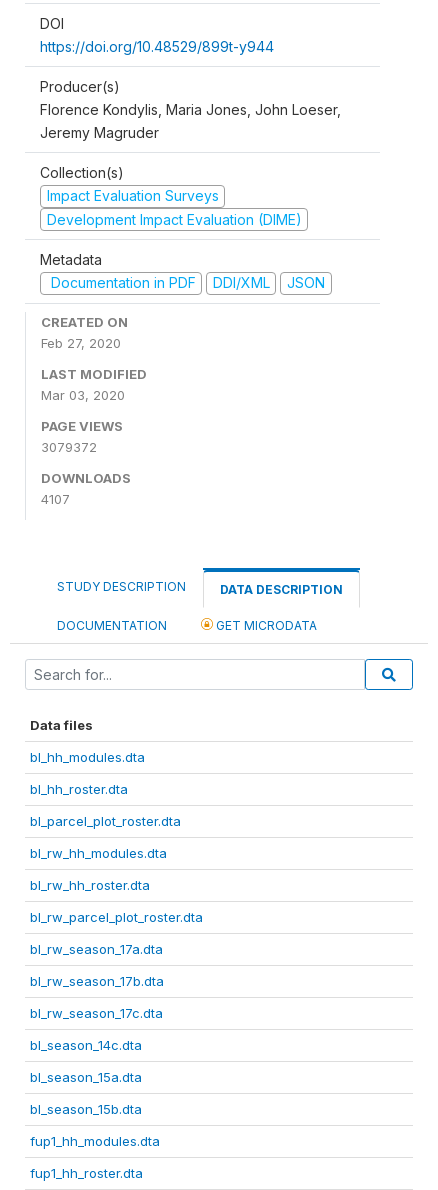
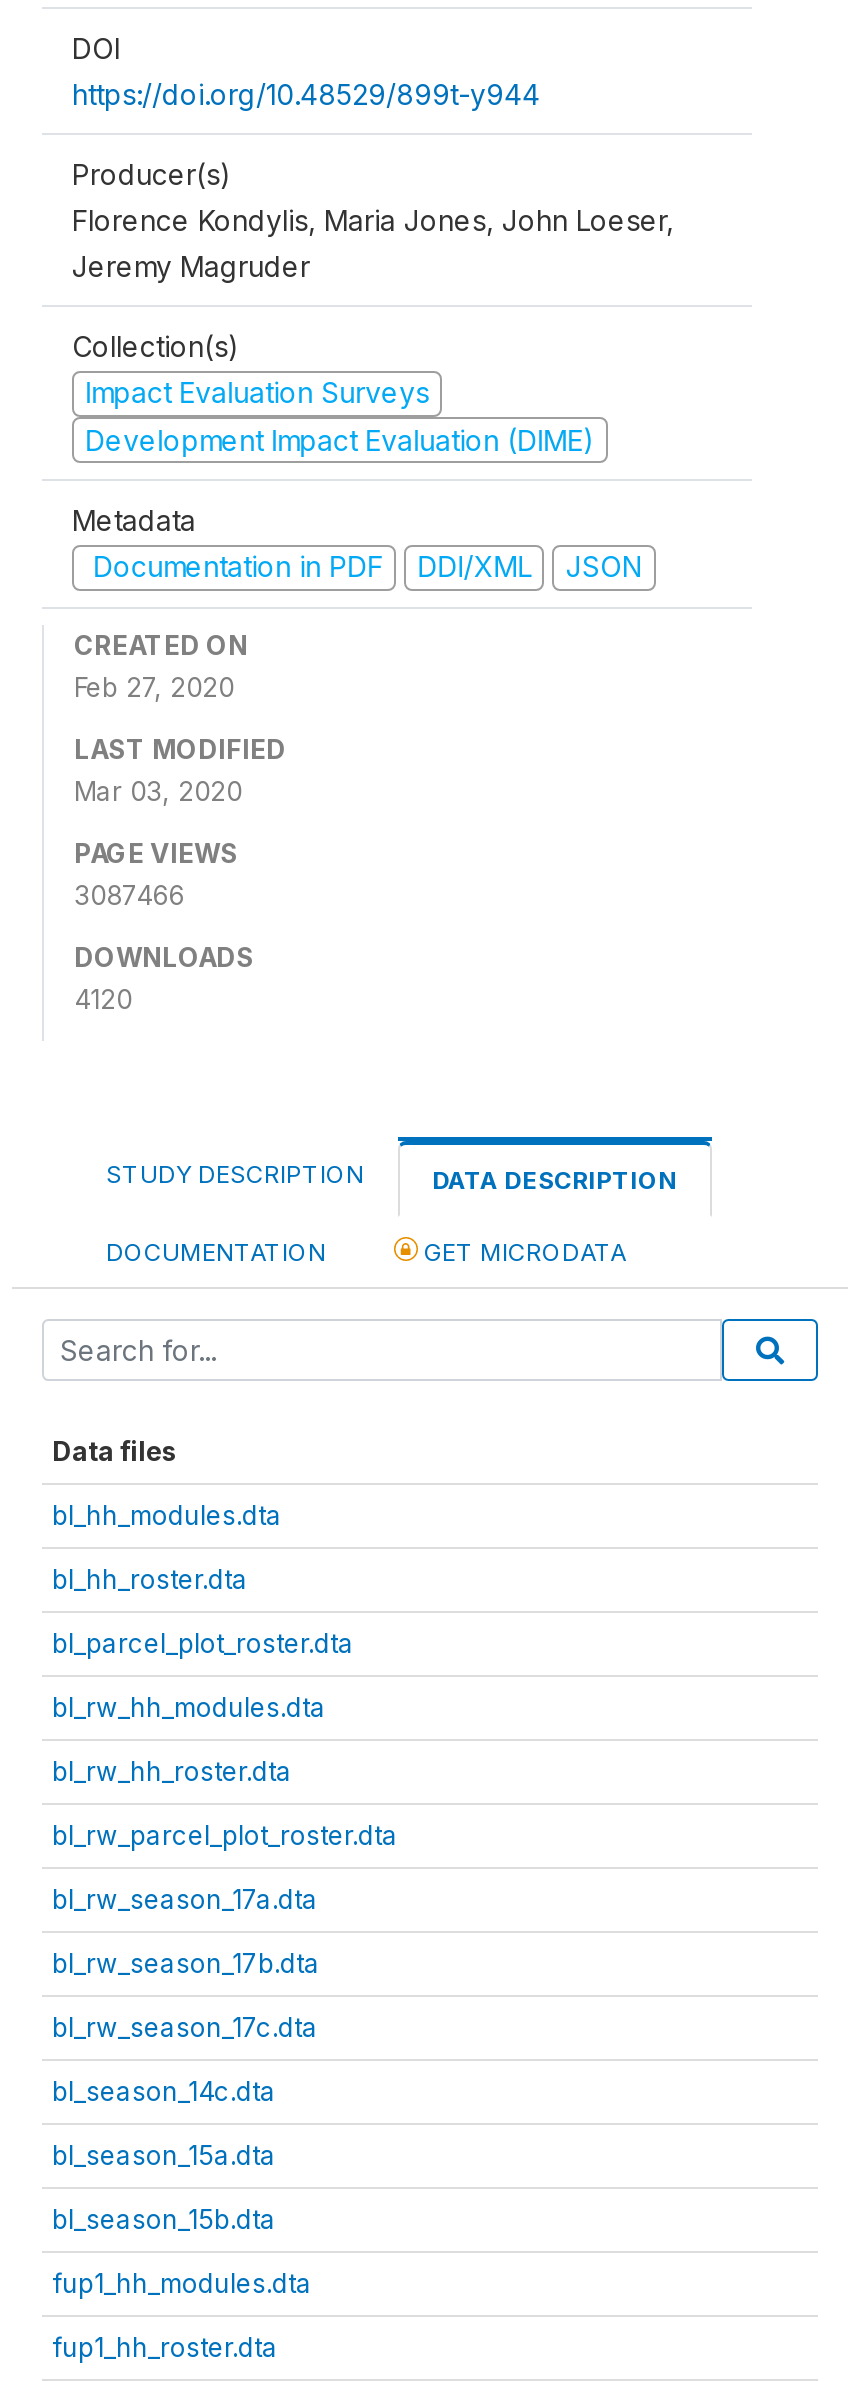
[41,438,97,454] 3079372 -> [74,878,184,910] 3087466
[41,490,70,506] 4107 -> [74,982,132,1014] 4120

